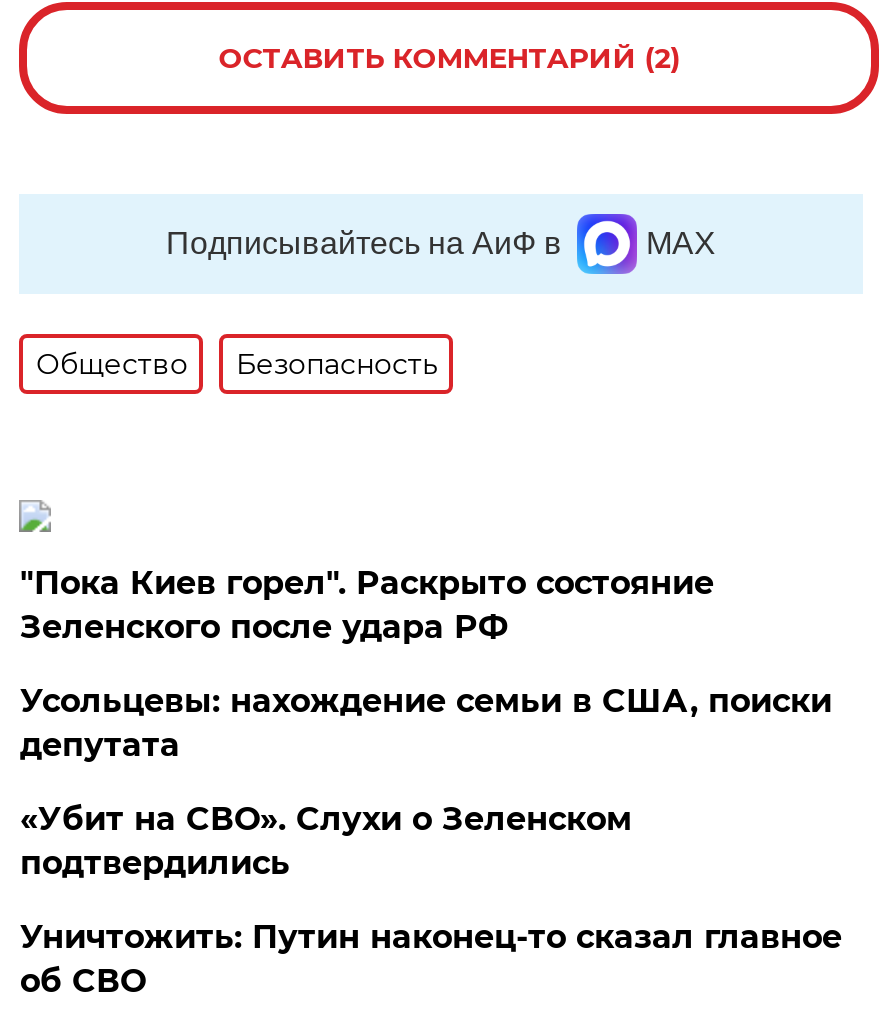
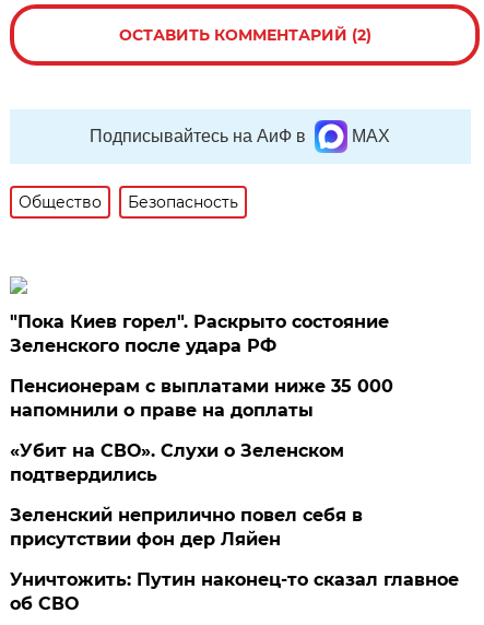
[20,682,832,764] Усольцевы: нахождение семьи в США, поиски | депутата -> [10,376,394,421] Пенсионерам с выплатами ниже 35 000 | напомнили о праве на доплаты
none -> [10,505,363,549] Зеленский неприлично повел cебя в | присутствии фон дер Ляйен

